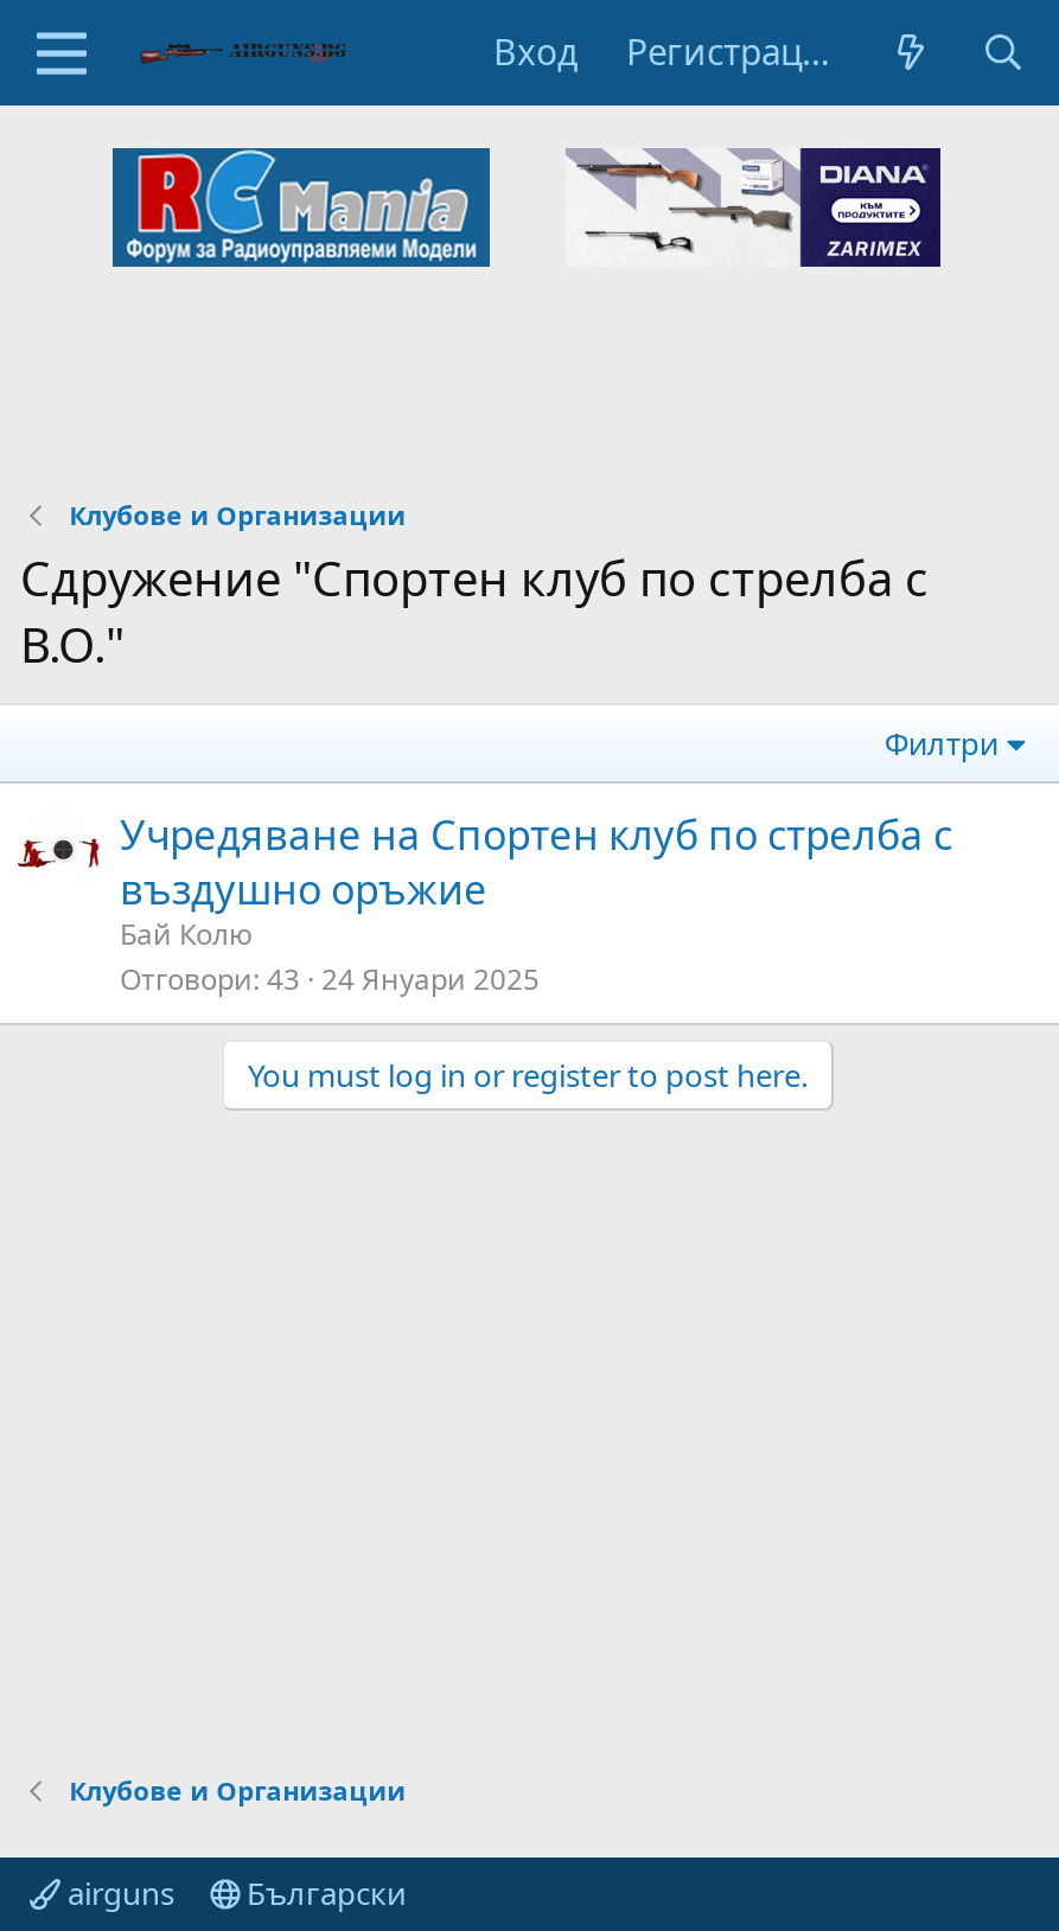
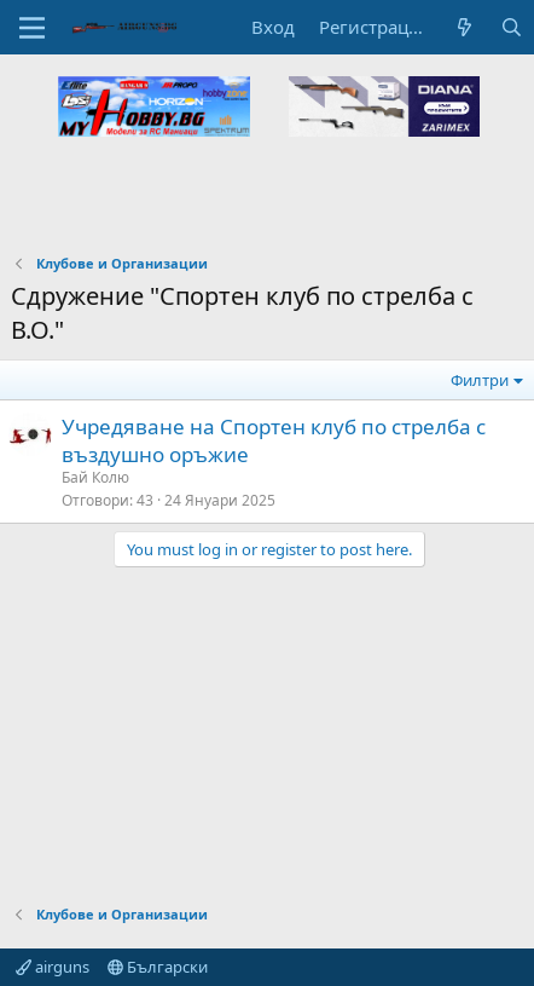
[110,146,492,269] [image] -> [57,76,251,137] [image]

